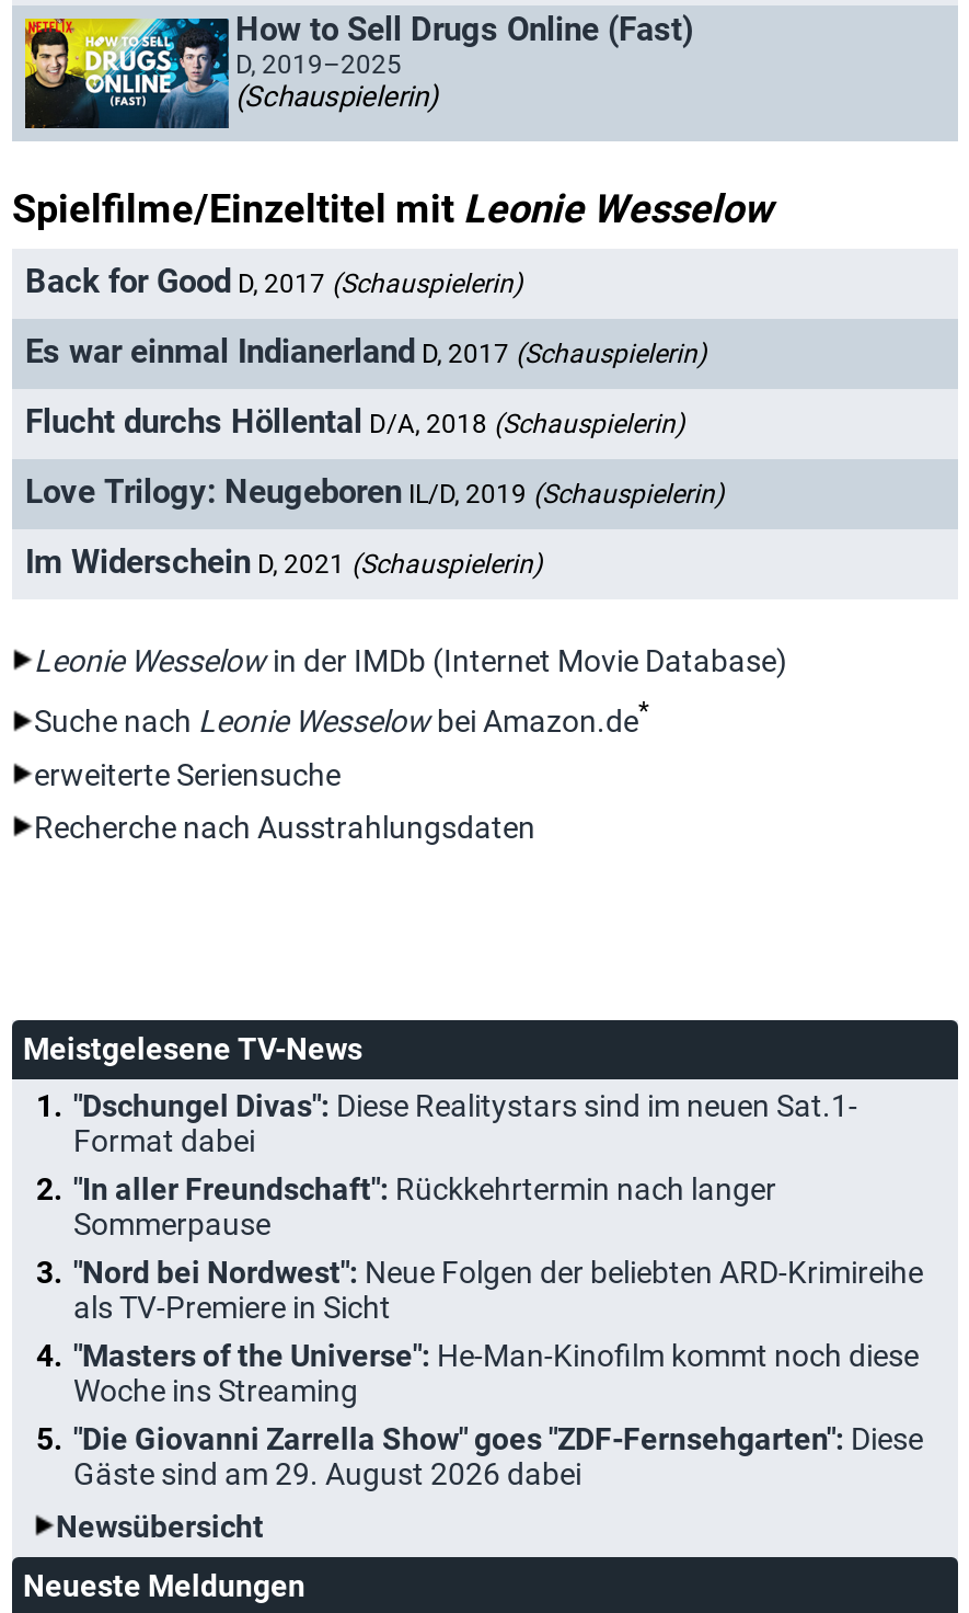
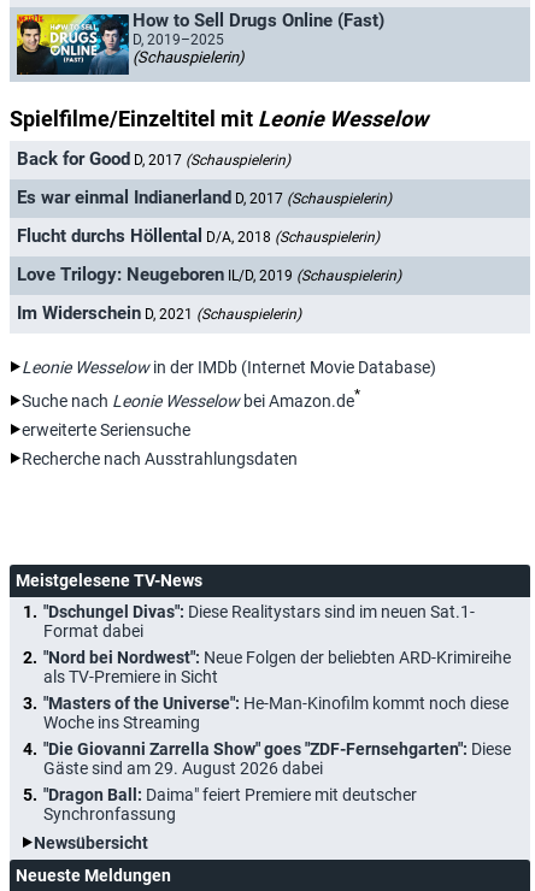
[73,1171,776,1241] "In aller Freundschaft": Rückkehrtermin nach langer | Sommerpause -> none
moved [73,1254,923,1491] -> [43,647,511,777]: "Nord bei Nordwest": Neue Folgen der beliebten ARD-Krimireihe | als TV-Premiere in Sicht | "Masters of the Universe": He-Man-Kinofilm kommt noch diese | Woche ins Streaming | "Die Giovanni Zarrella Show" goes "ZDF-Fernsehgarten": Diese | Gäste sind am 29. August 2026 dabei
none -> [43,785,417,823] "Dragon Ball: Daima" feiert Premiere mit deutscher | Synchronfassung

